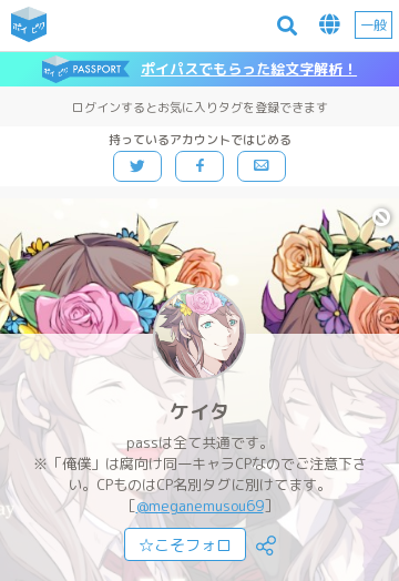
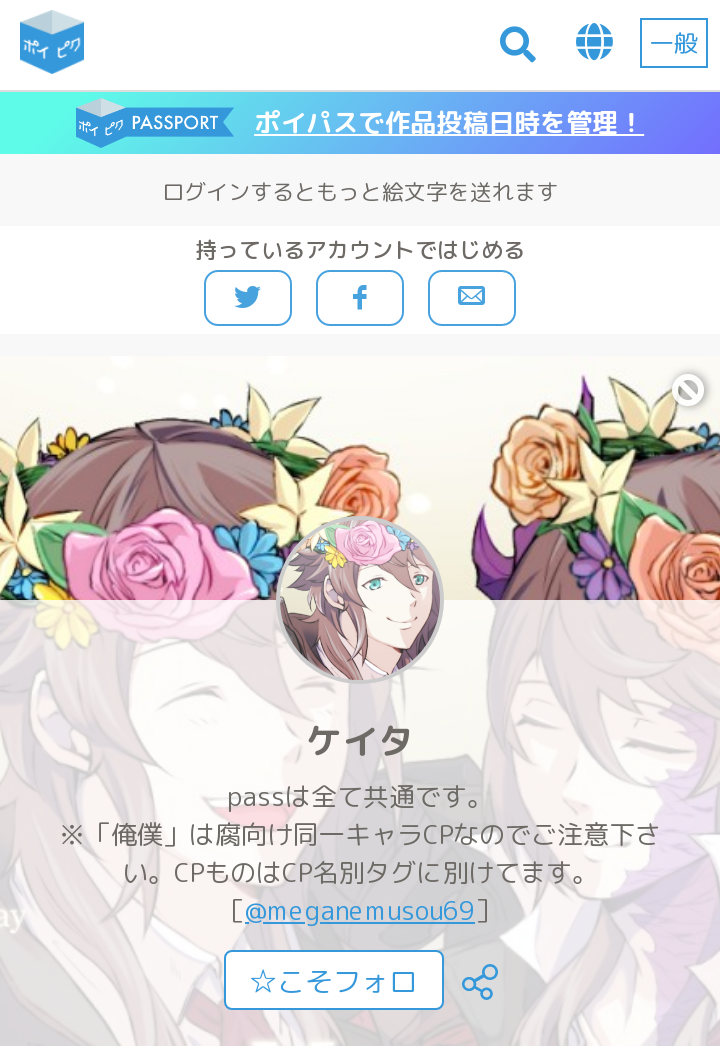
[141,59,357,79] ポイパスでもらった絵文字解析！ -> [254,104,644,140] ポイパスで作品投稿日時を管理！
[71,99,328,116] ログインするとお気に入りタグを登録できます -> [162,176,558,208] ログインするともっと絵文字を送れます

